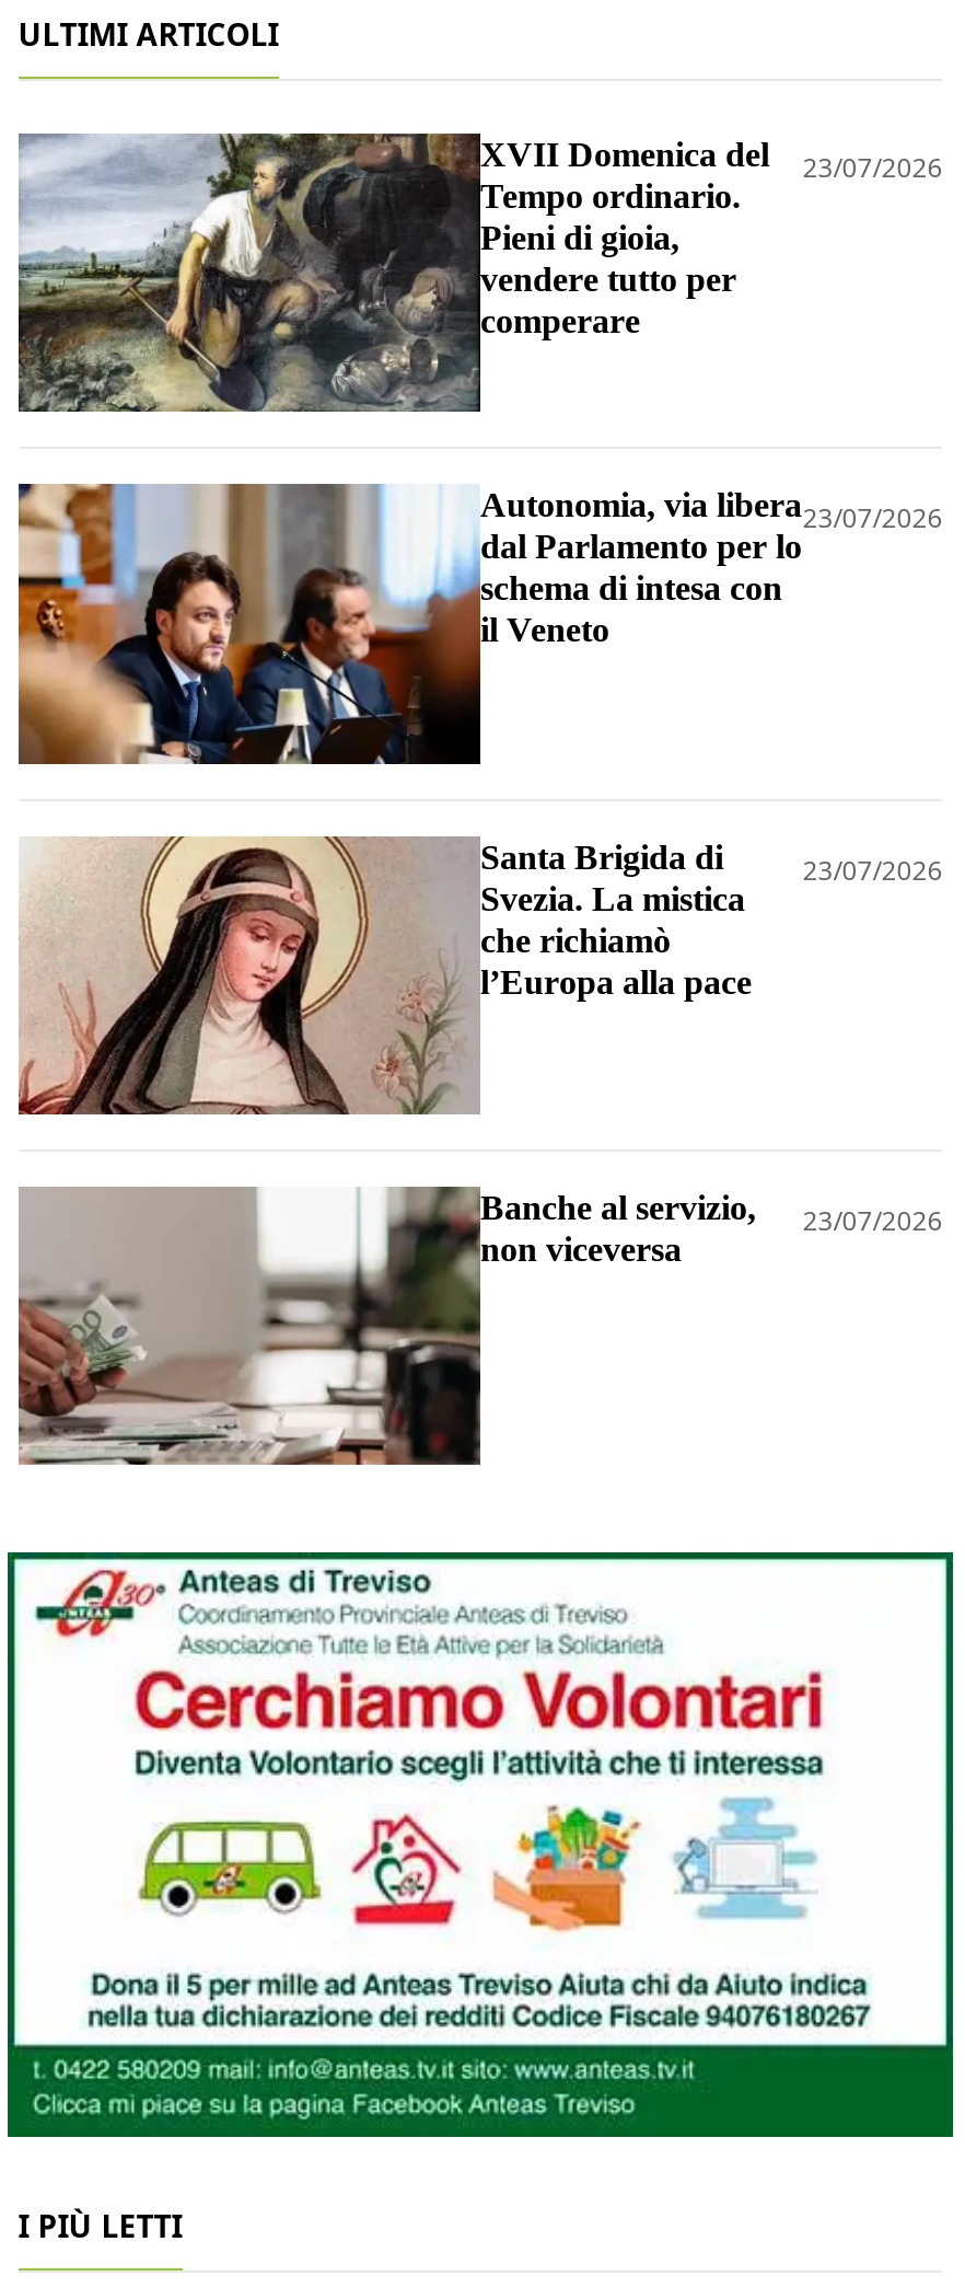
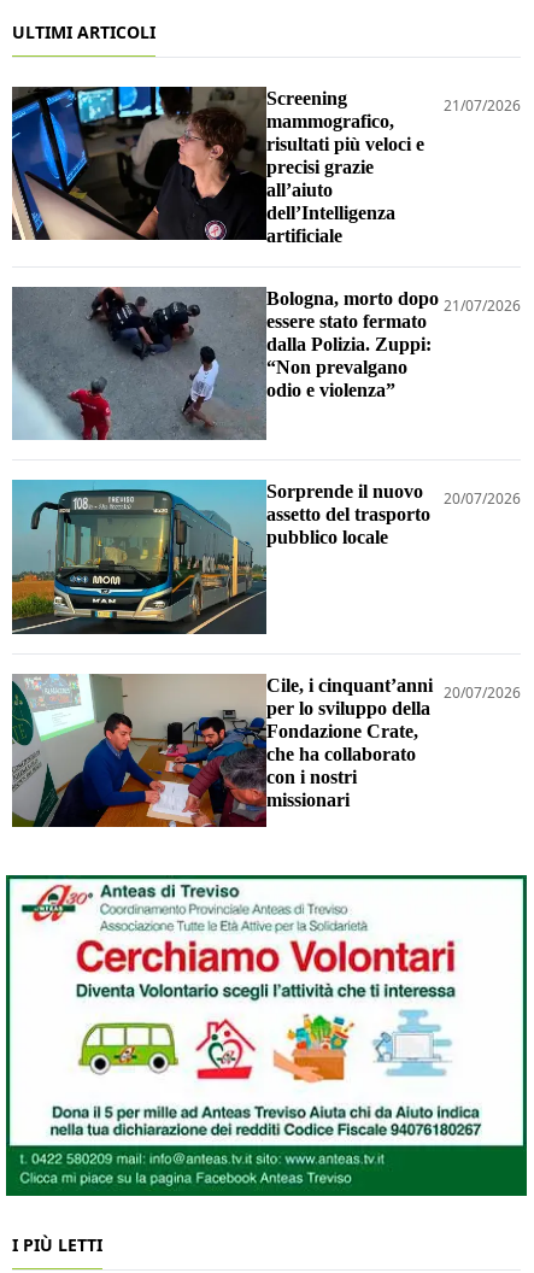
[16,131,769,414] [image] | XVII Domenica del | Tempo ordinario. | Pieni di gioia, | vendere tutto per | comperare -> [11,86,424,246] [image] | Screening | mammografico, | risultati più veloci e | precisi grazie | all’aiuto | dell’Intelligenza | artificiale
[802,150,942,187] 23/07/2026 -> [444,96,521,116] 21/07/2026
[16,484,802,766] [image] | Autonomia, via libera | dal Parlamento per lo | schema di intesa con | il Veneto -> [11,286,439,441] [image] | Bologna, morto dopo | essere stato fermato | dalla Polizia. Zuppi: | “Non prevalgano | odio e violenza”
[802,500,942,537] 23/07/2026 -> [444,296,521,316] 21/07/2026
[16,834,752,1117] [image] | Santa Brigida di | Svezia. La mistica | che richiamò | l’Europa alla pace -> [11,479,430,635] [image] | Sorprende il nuovo | assetto del trasporto | pubblico locale
[802,851,942,888] 23/07/2026 -> [444,489,521,509] 20/07/2026
[19,1187,756,1467] [image] | Banche al servizio, | non viceversa -> [12,674,433,828] [image] | Cile, i cinquant’anni | per lo sviluppo della | Fondazione Crate, | che ha collaborato | con i nostri | missionari
[802,1201,942,1239] 23/07/2026 -> [444,682,521,702] 20/07/2026

